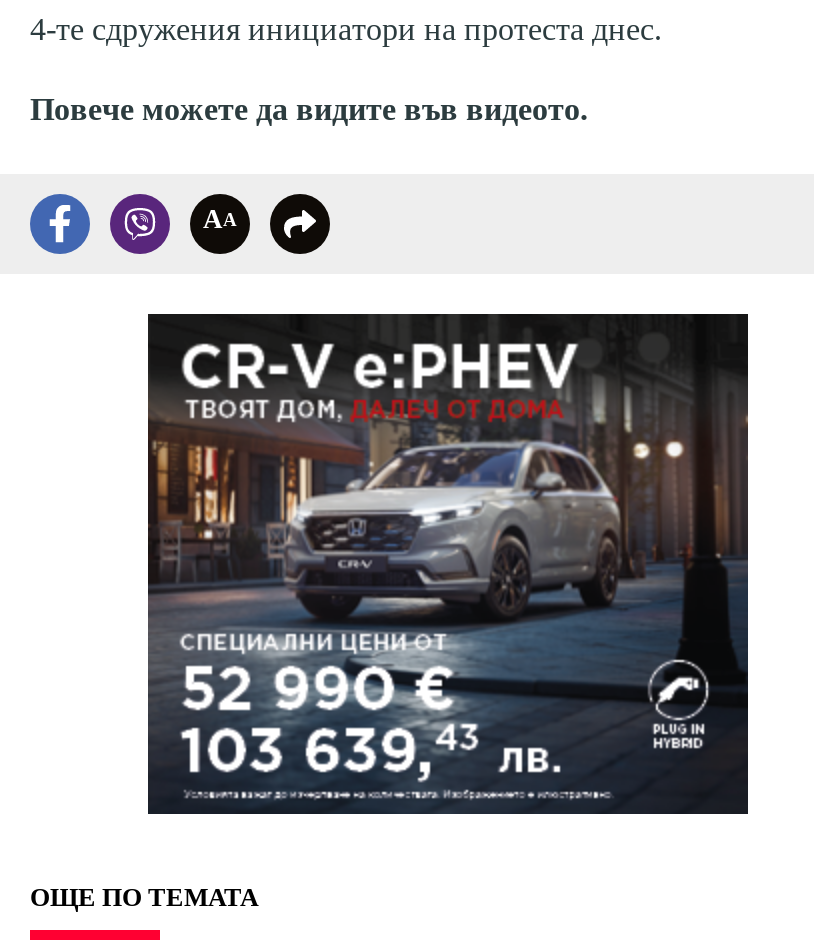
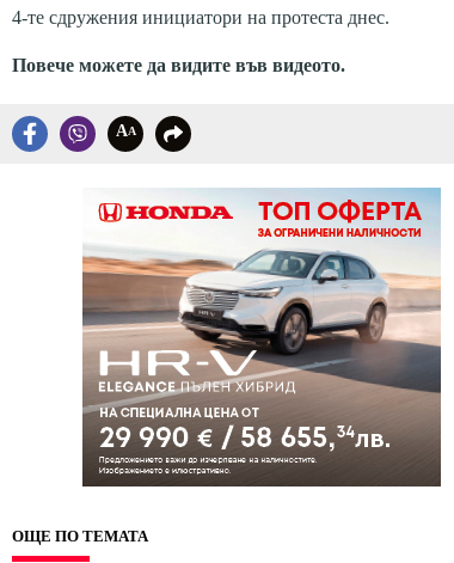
[146,312,750,814] [image] -> [81,188,442,486] [image]

